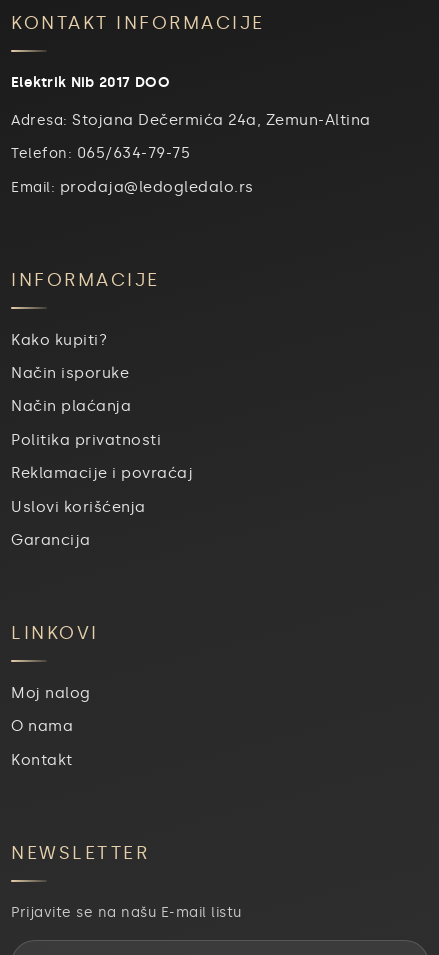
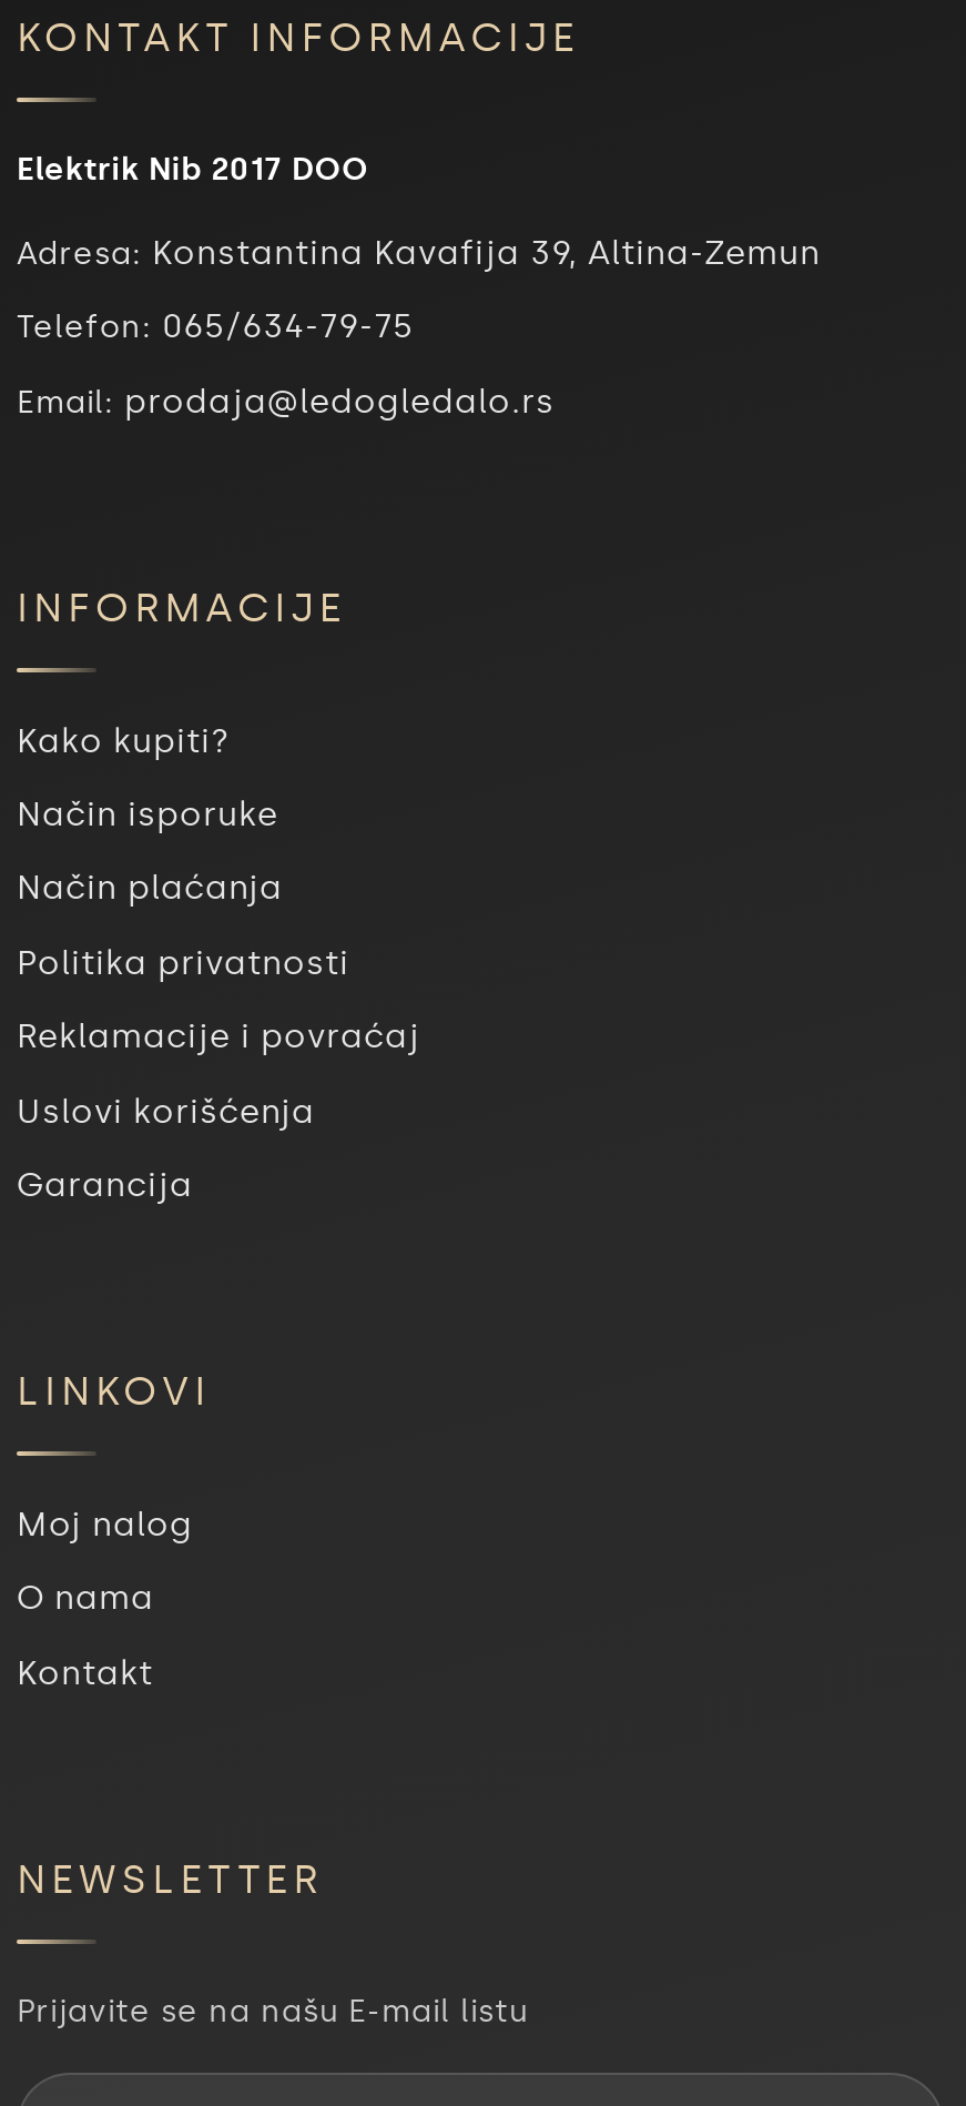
[11,111,370,129] Adresa: Stojana Dečermića 24a, Zemun-Altina -> [17,233,821,273] Adresa: Konstantina Kavafija 39, Altina-Zemun

